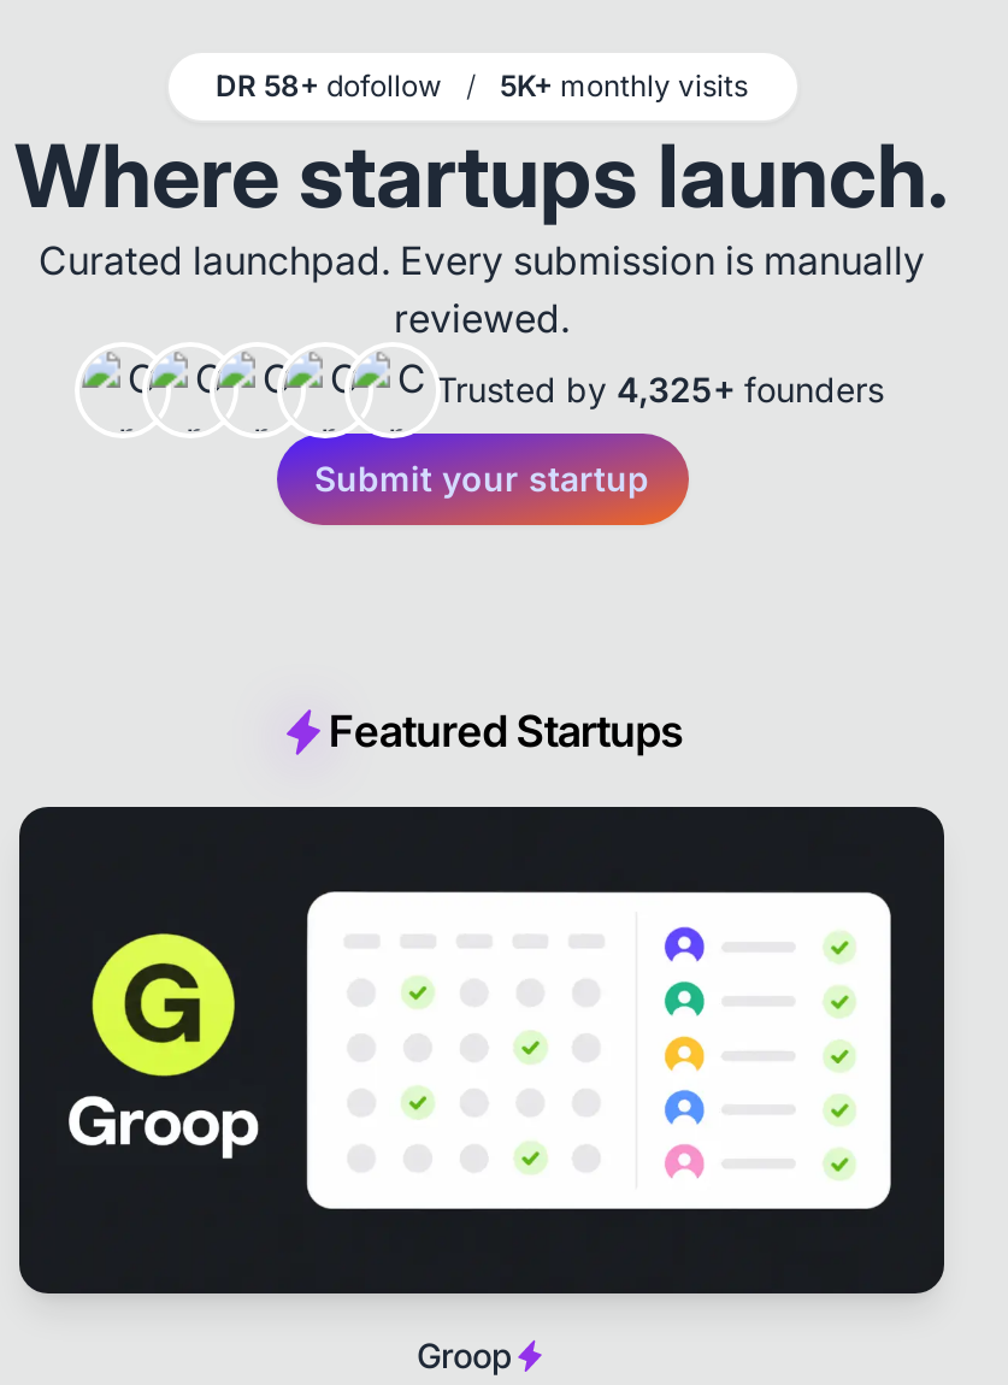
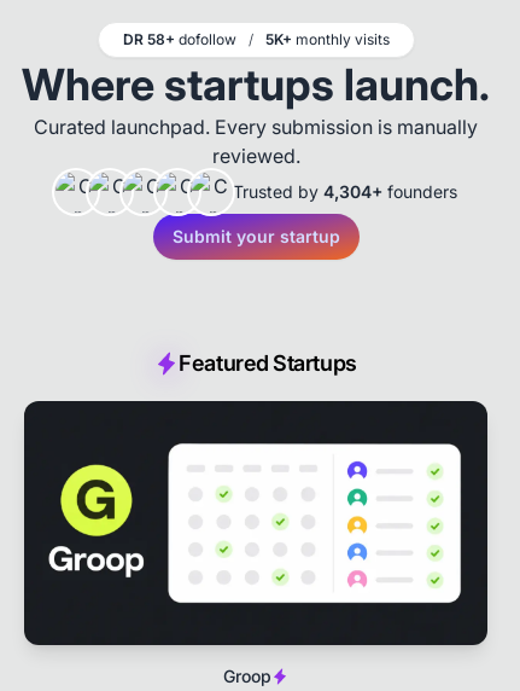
[436,369,884,409] Trusted by 4,325+ founders -> [233,181,457,202] Trusted by 4,304+ founders

